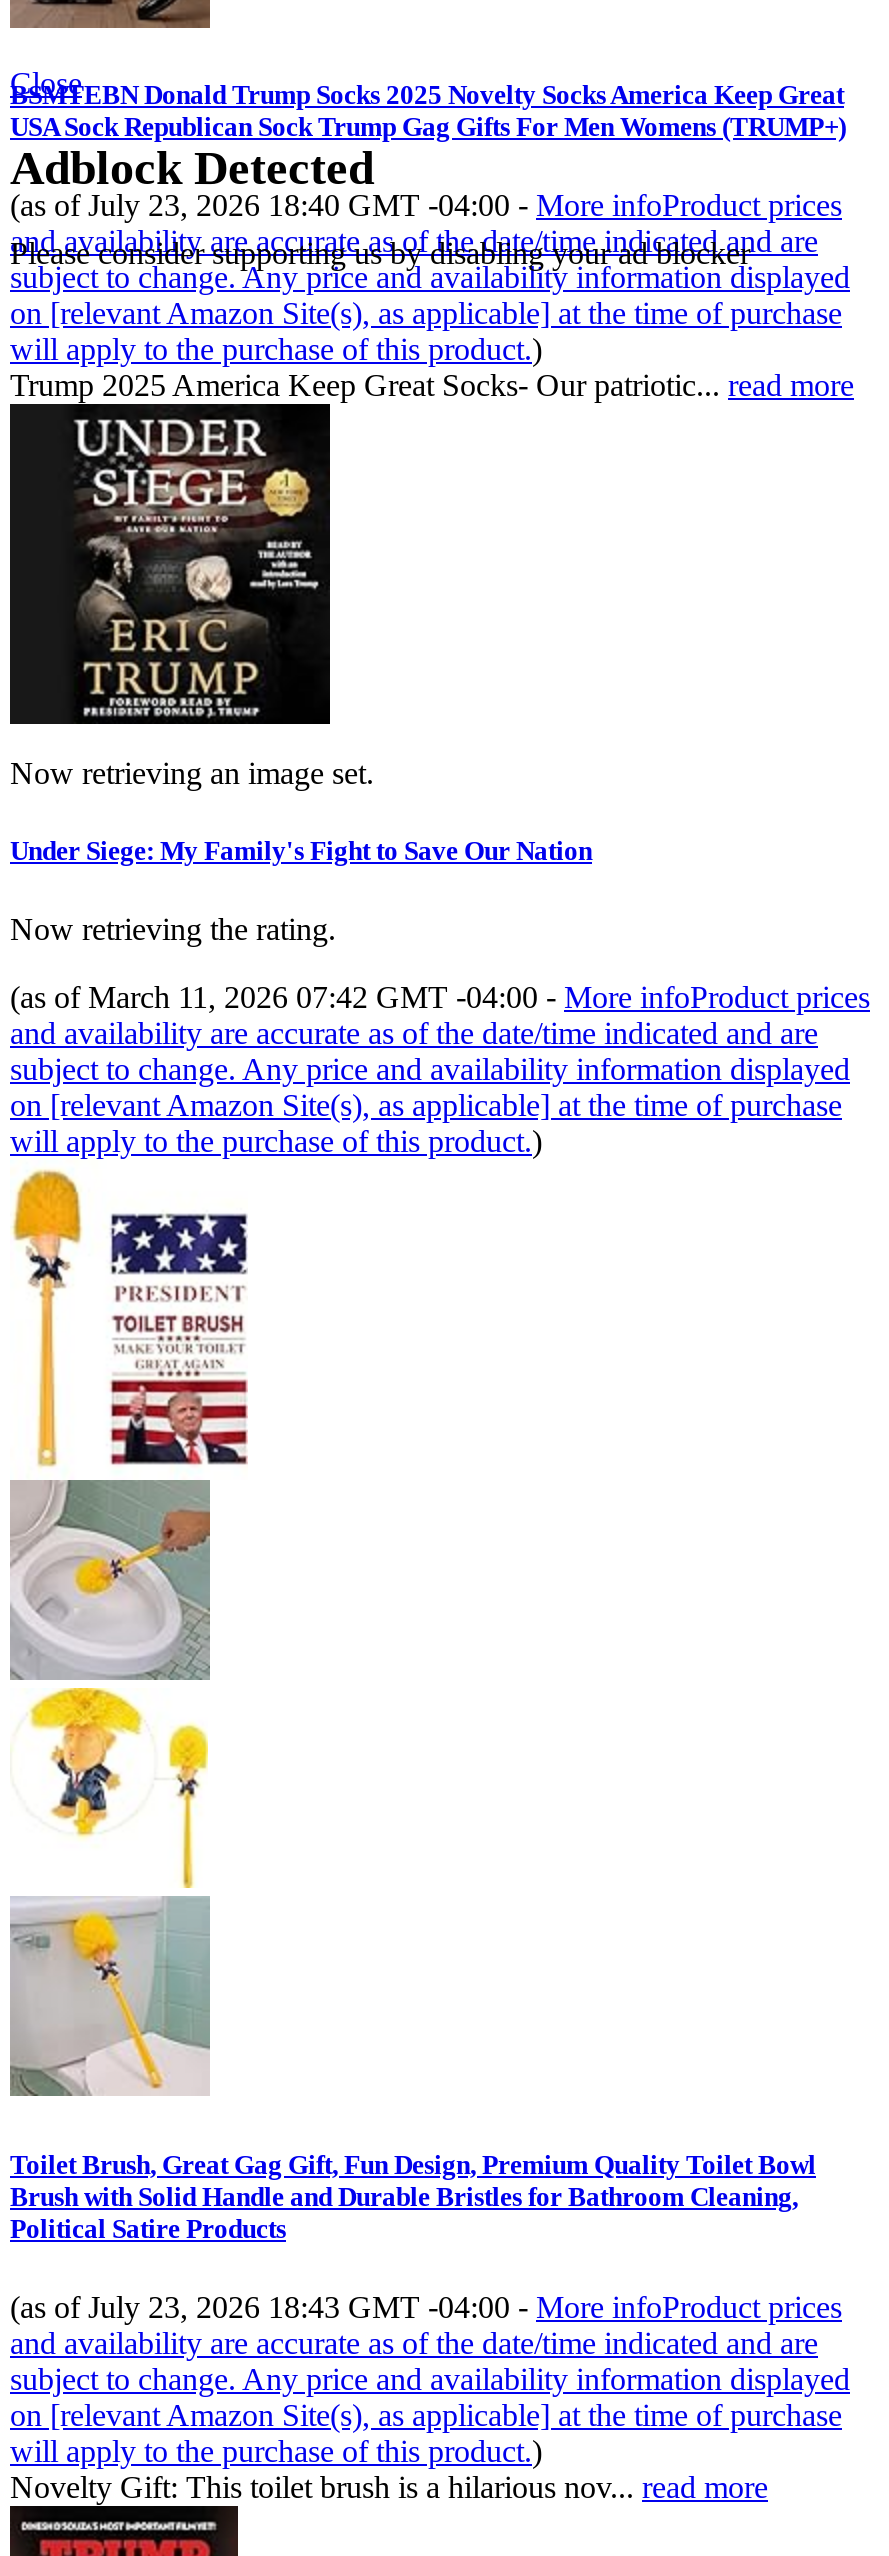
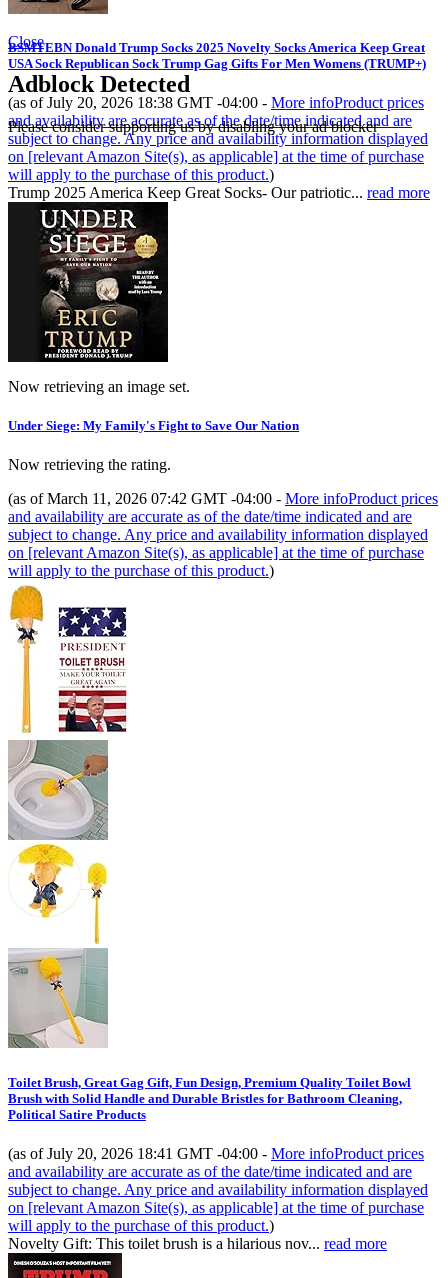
[10,188,842,222] (as of July 23, 2026 18:40 GMT -04:00 - More infoProduct prices -> [8,94,424,111] (as of July 20, 2026 18:38 GMT -04:00 - More infoProduct prices
[10,2290,842,2324] (as of July 23, 2026 18:43 GMT -04:00 - More infoProduct prices -> [8,1145,424,1162] (as of July 20, 2026 18:41 GMT -04:00 - More infoProduct prices

